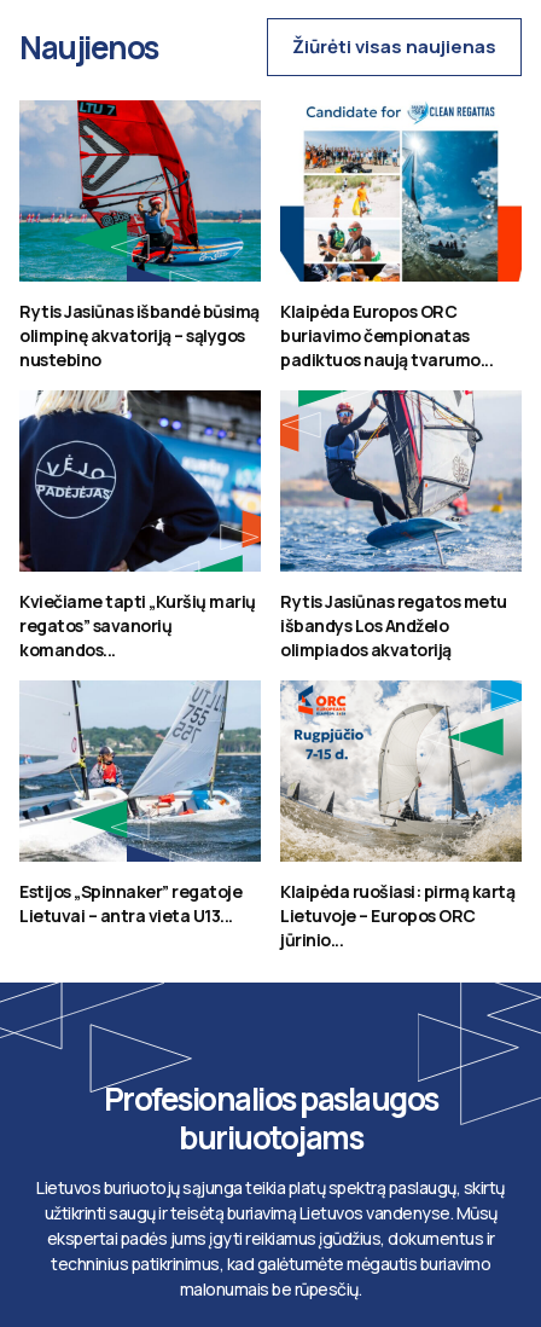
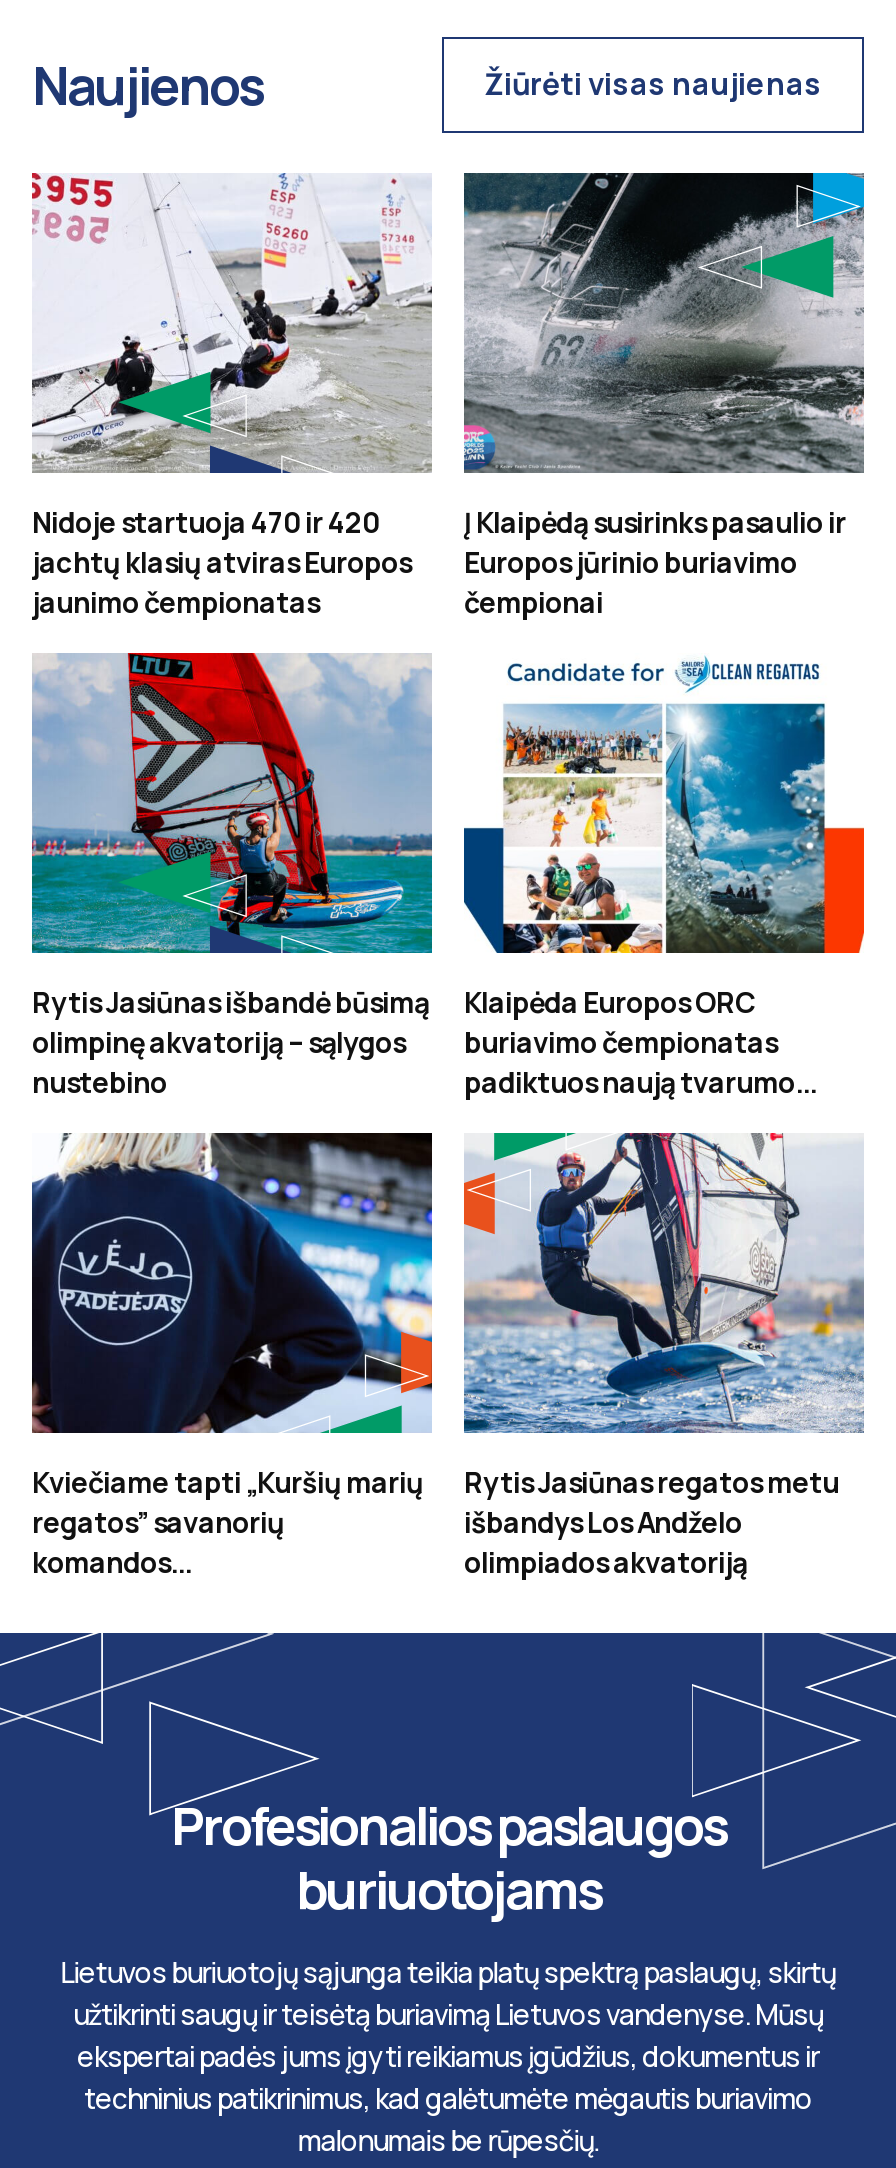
none -> [30,173,432,621] [image] | Nidoje startuoja 470 ir 420 | jachtų klasių atviras Europos | jaunimo čempionatas
none -> [462,171,866,621] [image] | Į Klaipėdą susirinks pasaulio ir | Europos jūrinio buriavimo | čempionai
moved [17,99,507,661] -> [28,651,839,1581]: [image] | Rytis Jasiūnas išbandė būsimą | olimpinę akvatoriją – sąlygos | ... | išbandys Los Andželo | olimpiados akvatoriją
[18,680,262,927] [image] | Estijos „Spinnaker” regatoje | Lietuvai – antra vieta U13... -> none
[279,679,523,951] [image] | Klaipėda ruošiasi: pirmą kartą | Lietuvoje – Europos ORC | jūrinio... -> none

